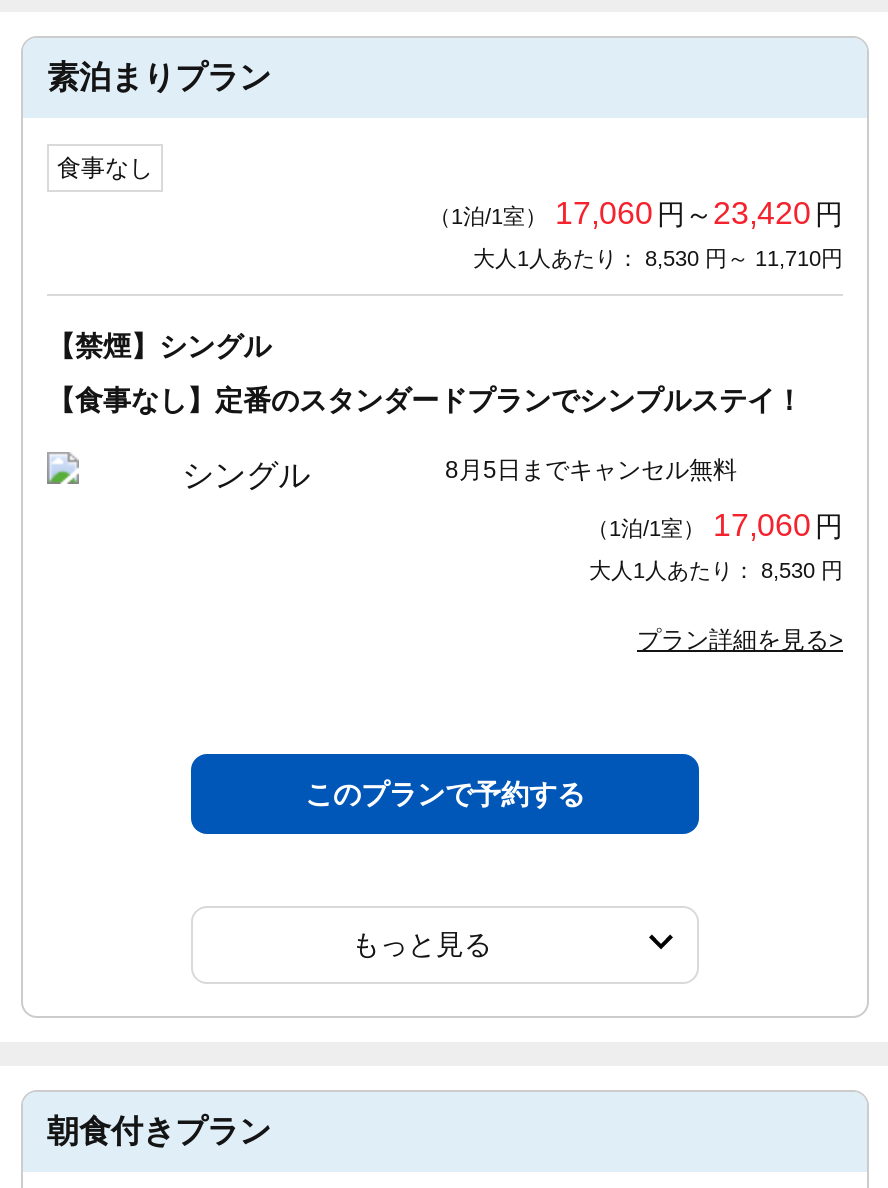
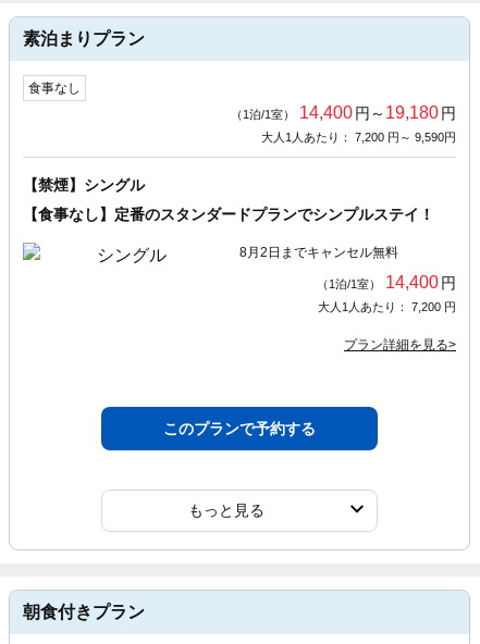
[429,195,843,229] （1泊/1室） 17,060 円～23,420 円 -> [231,103,456,122] （1泊/1室） 14,400 円～19,180 円
[473,245,843,269] 大人1人あたり： 8,530 円～ 11,710円 -> [261,130,456,143] 大人1人あたり： 7,200 円～ 9,590円
[445,455,737,483] 8月5日までキャンセル無料 -> [239,244,398,260] 8月2日までキャンセル無料
[587,507,843,541] （1泊/1室） 17,060 円 -> [317,273,456,291] （1泊/1室） 14,400 円
[589,557,843,581] 大人1人あたり： 8,530 円 -> [318,300,456,313] 大人1人あたり： 7,200 円

